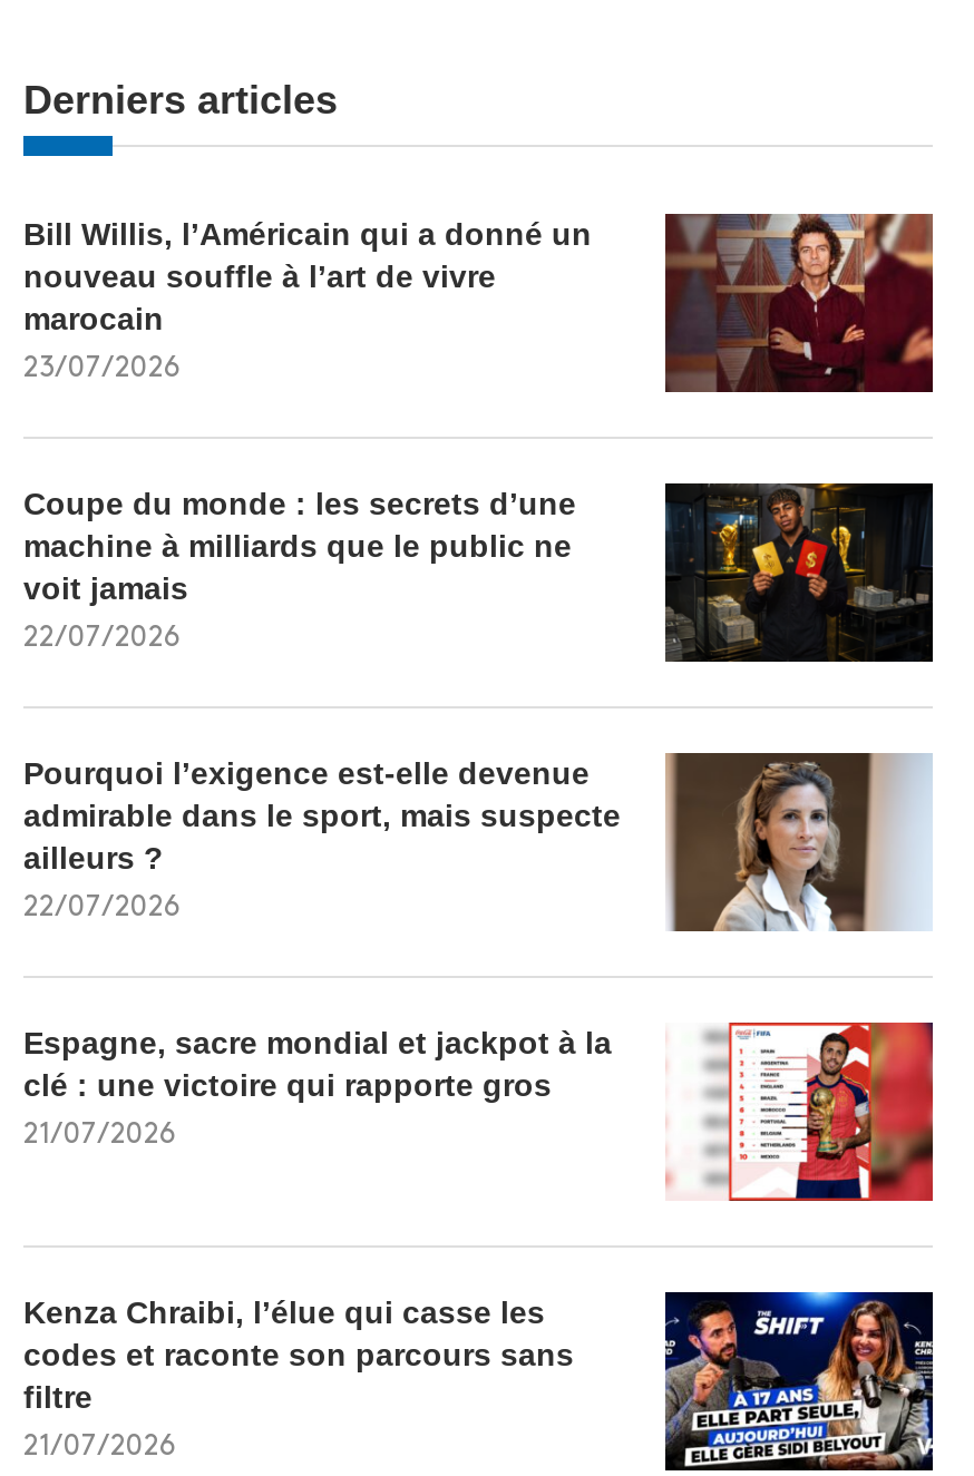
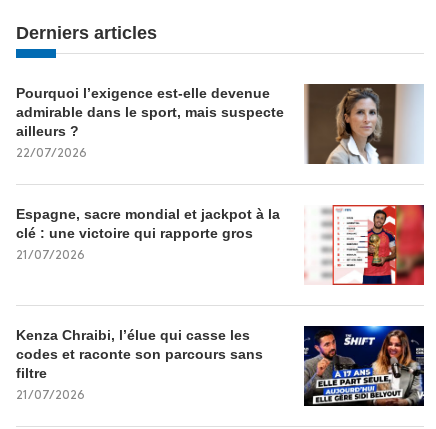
[23,212,935,394] [image] | Bill Willis, l’Américain qui a donné un | nouveau souffle à l’art de vivre | marocain | 23/07/2026 -> none
[23,481,935,664] [image] | Coupe du monde : les secrets d’une | machine à milliards que le public ne | voit jamais | 22/07/2026 -> none

